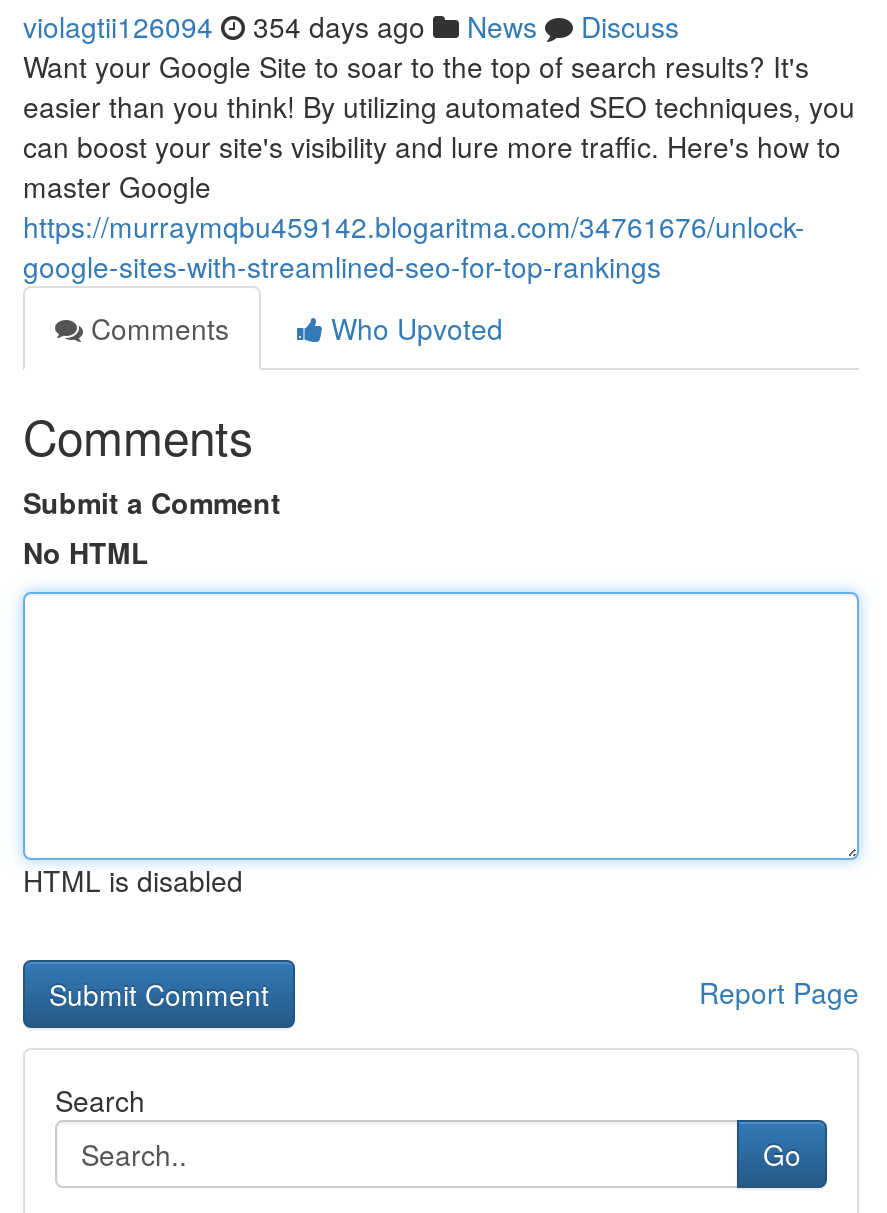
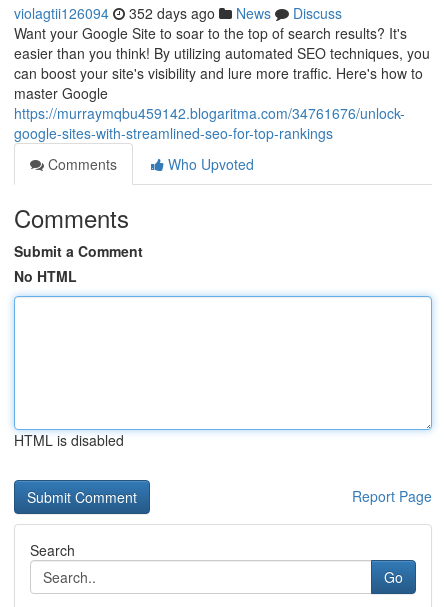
[23,6,679,46] violagtii126094 354 days ago News Discuss -> [14,3,342,23] violagtii126094 352 days ago News Discuss

